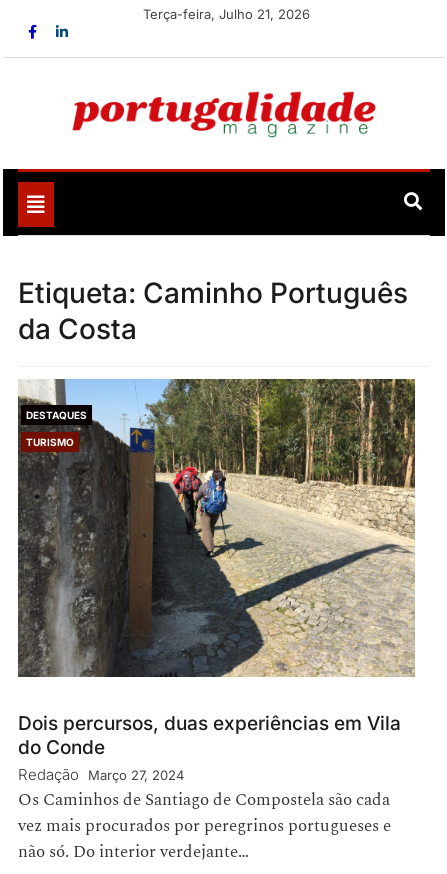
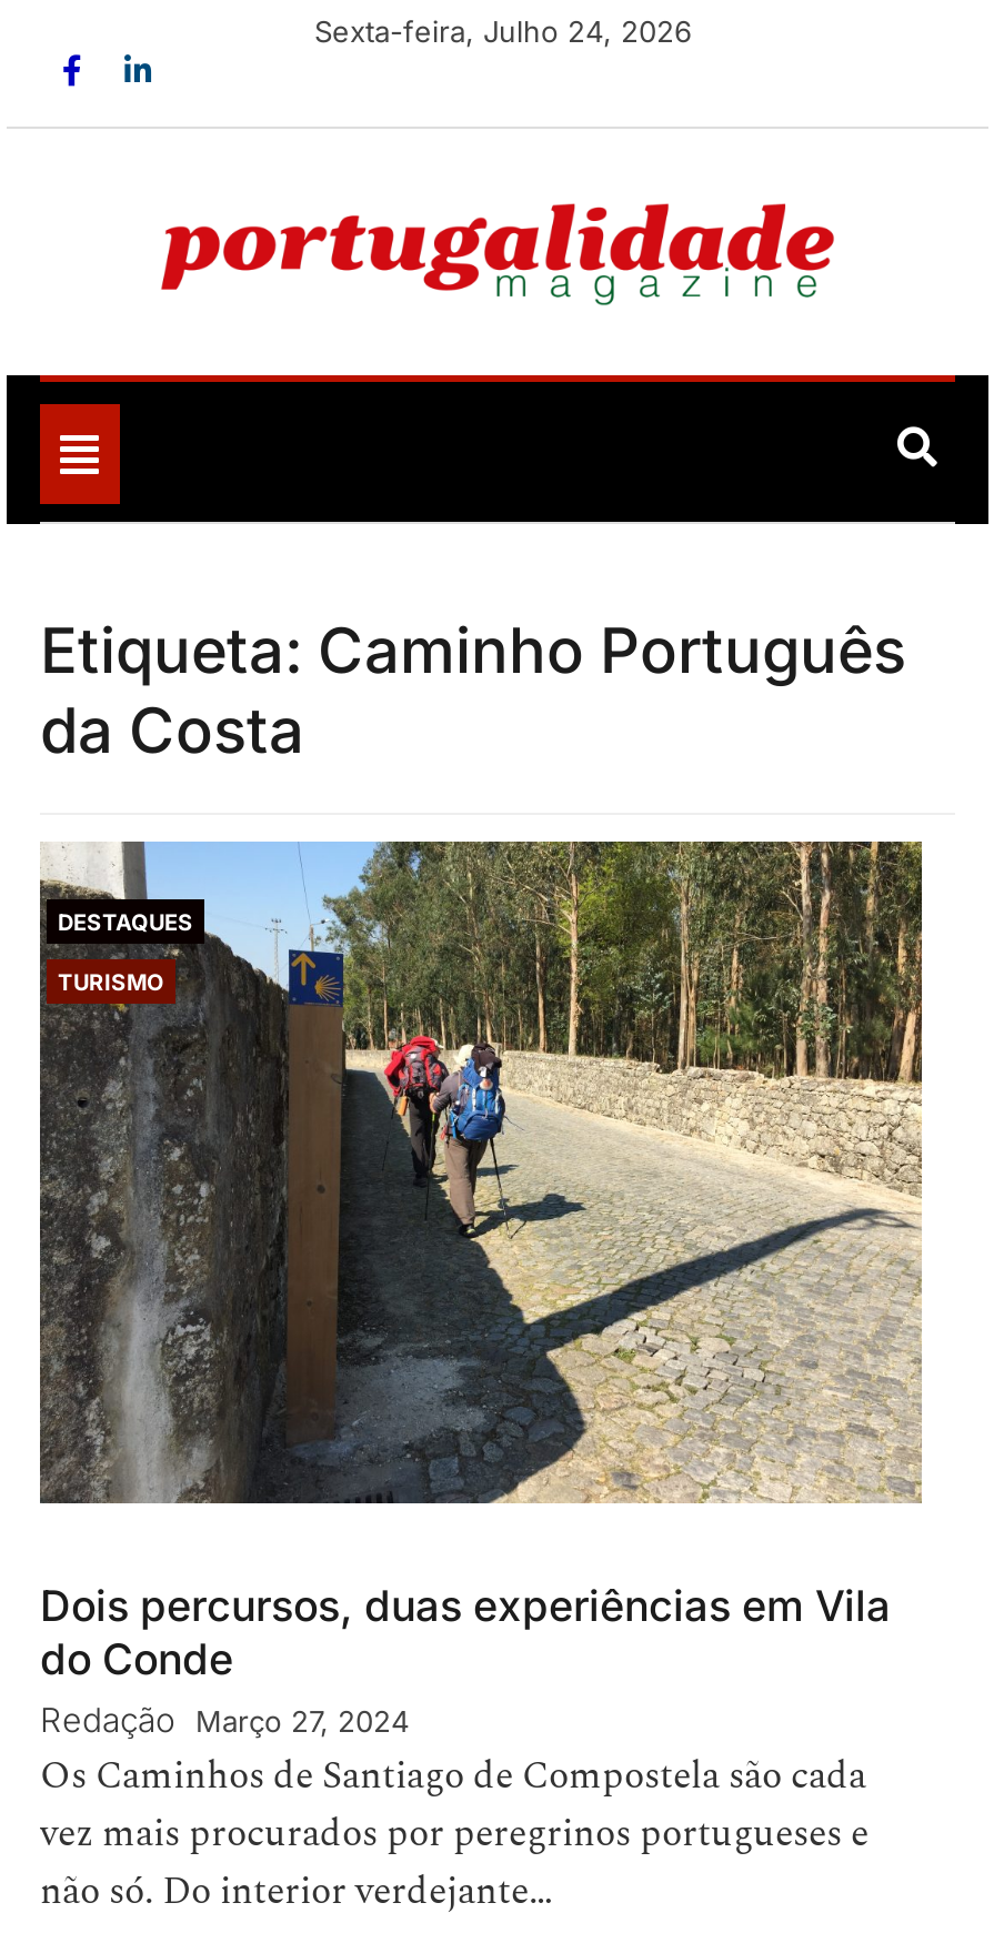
[143,6,310,22] Terça-feira, Julho 21, 2026 -> [314,13,692,49] Sexta-feira, Julho 24, 2026

